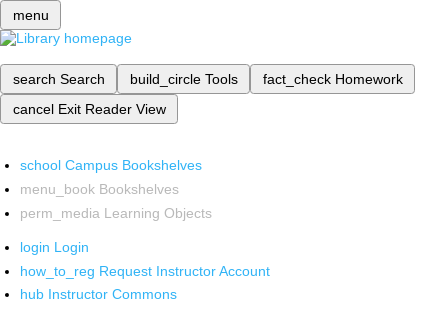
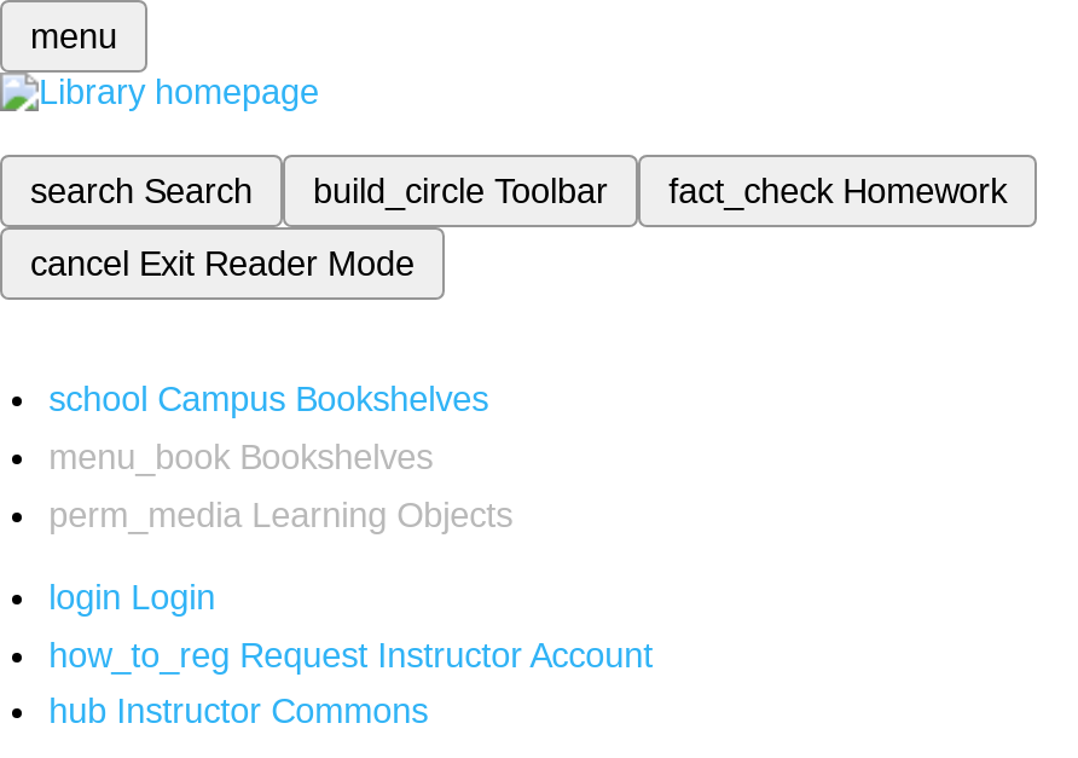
[129,71,237,87] build_circle Tools -> [313,172,608,210] build_circle Toolbar
[12,101,165,117] cancel Exit Reader View -> [30,244,415,283] cancel Exit Reader Mode

